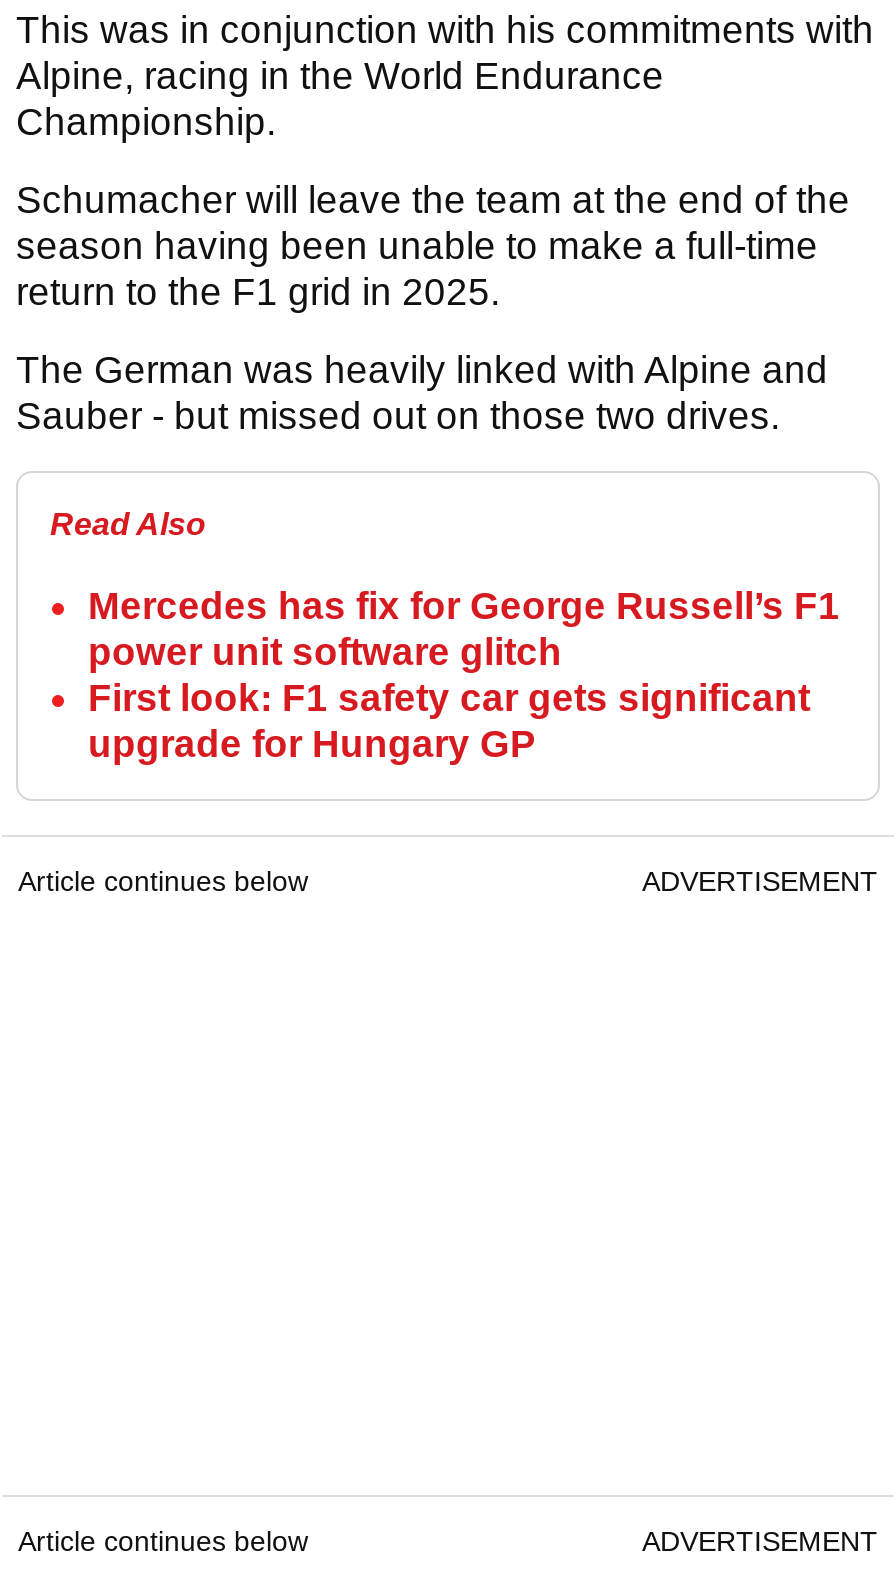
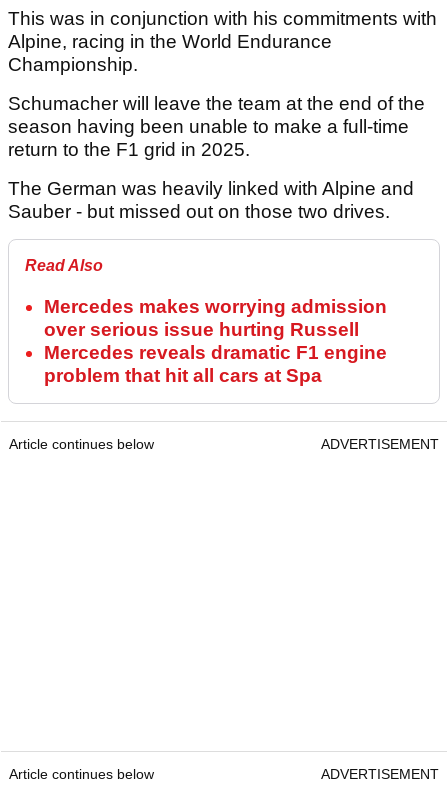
[88,585,840,765] Mercedes has fix for George Russell’s F1 | power unit software glitch | First look: F1 safety car gets significant | upgrade for Hungary GP -> [44,296,387,386] Mercedes makes worrying admission | over serious issue hurting Russell | Mercedes reveals dramatic F1 engine | problem that hit all cars at Spa

